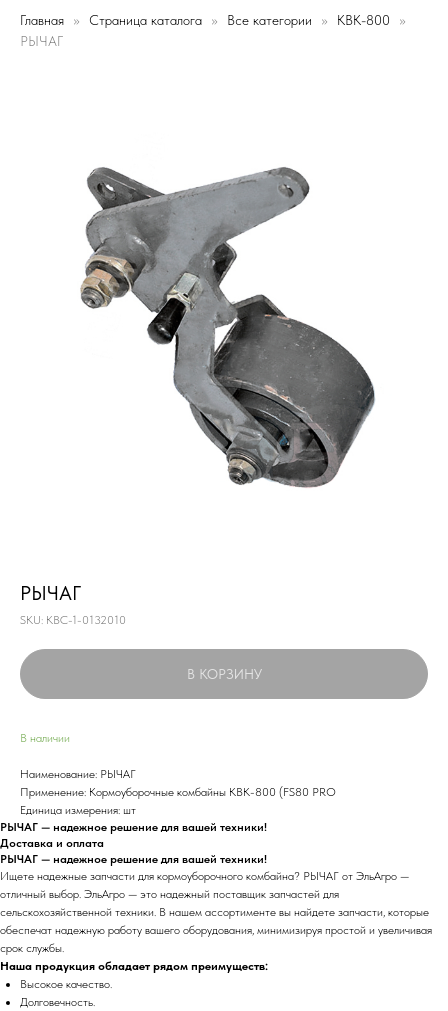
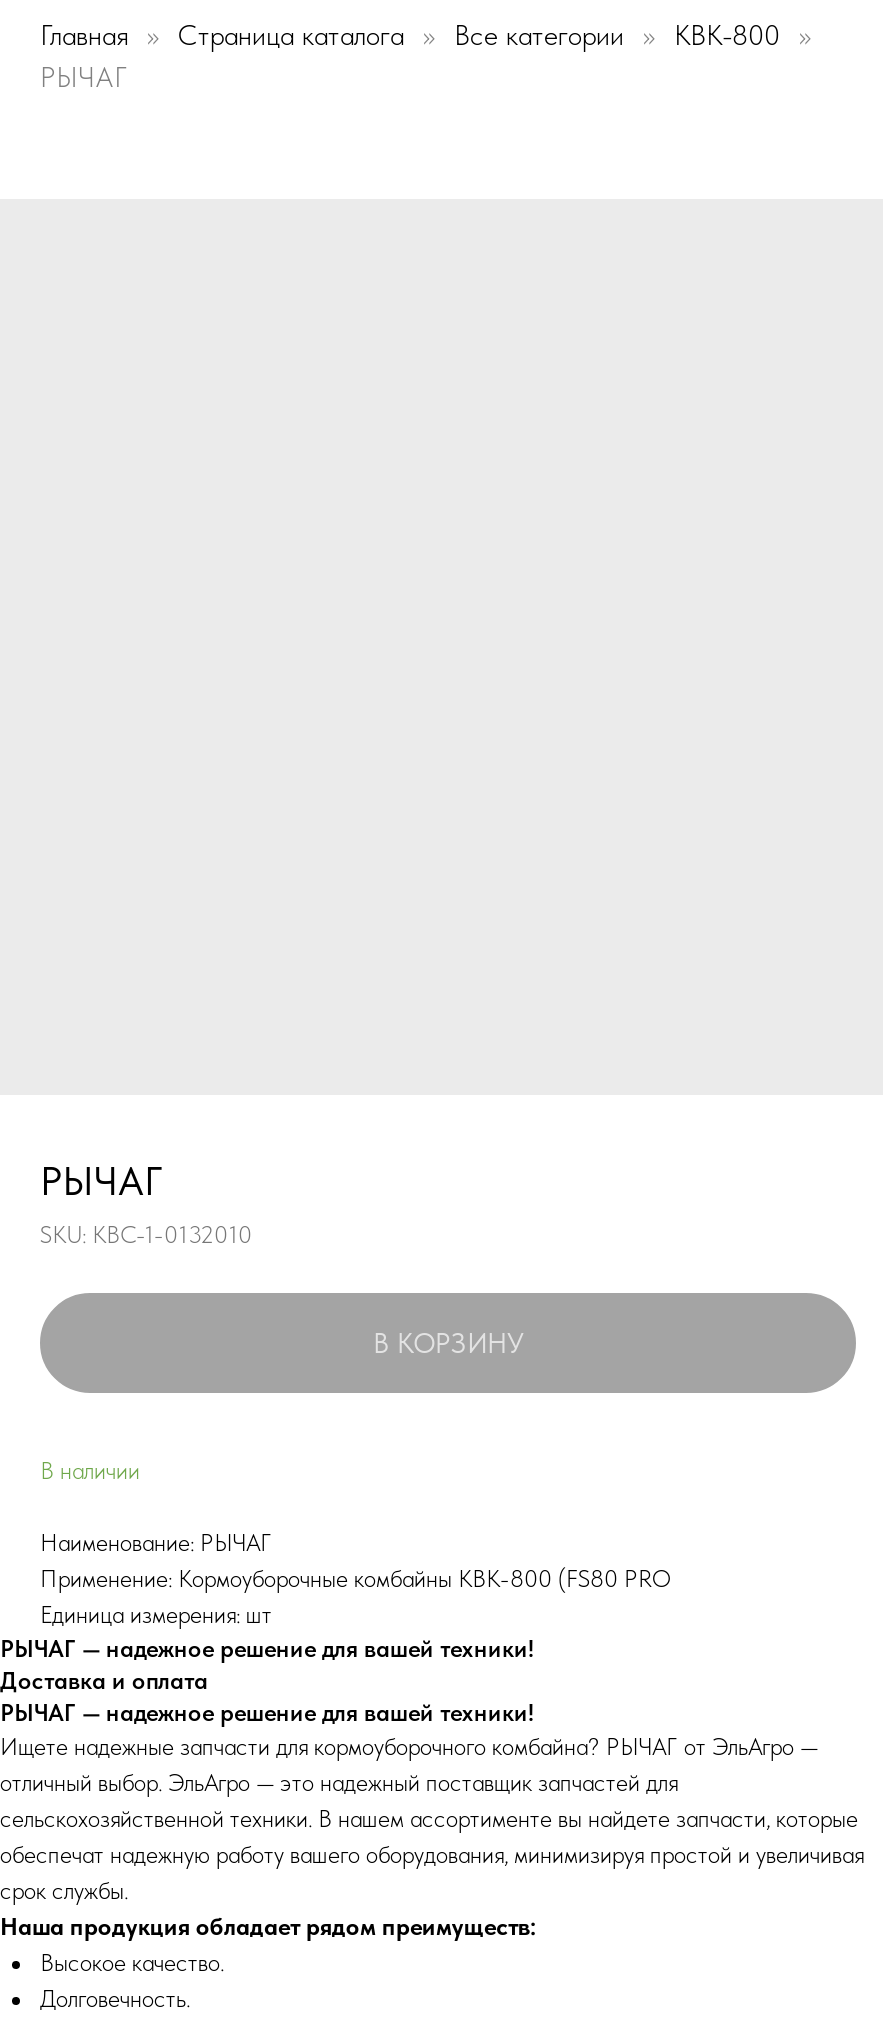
[80,167,375,488] [image] -> none

